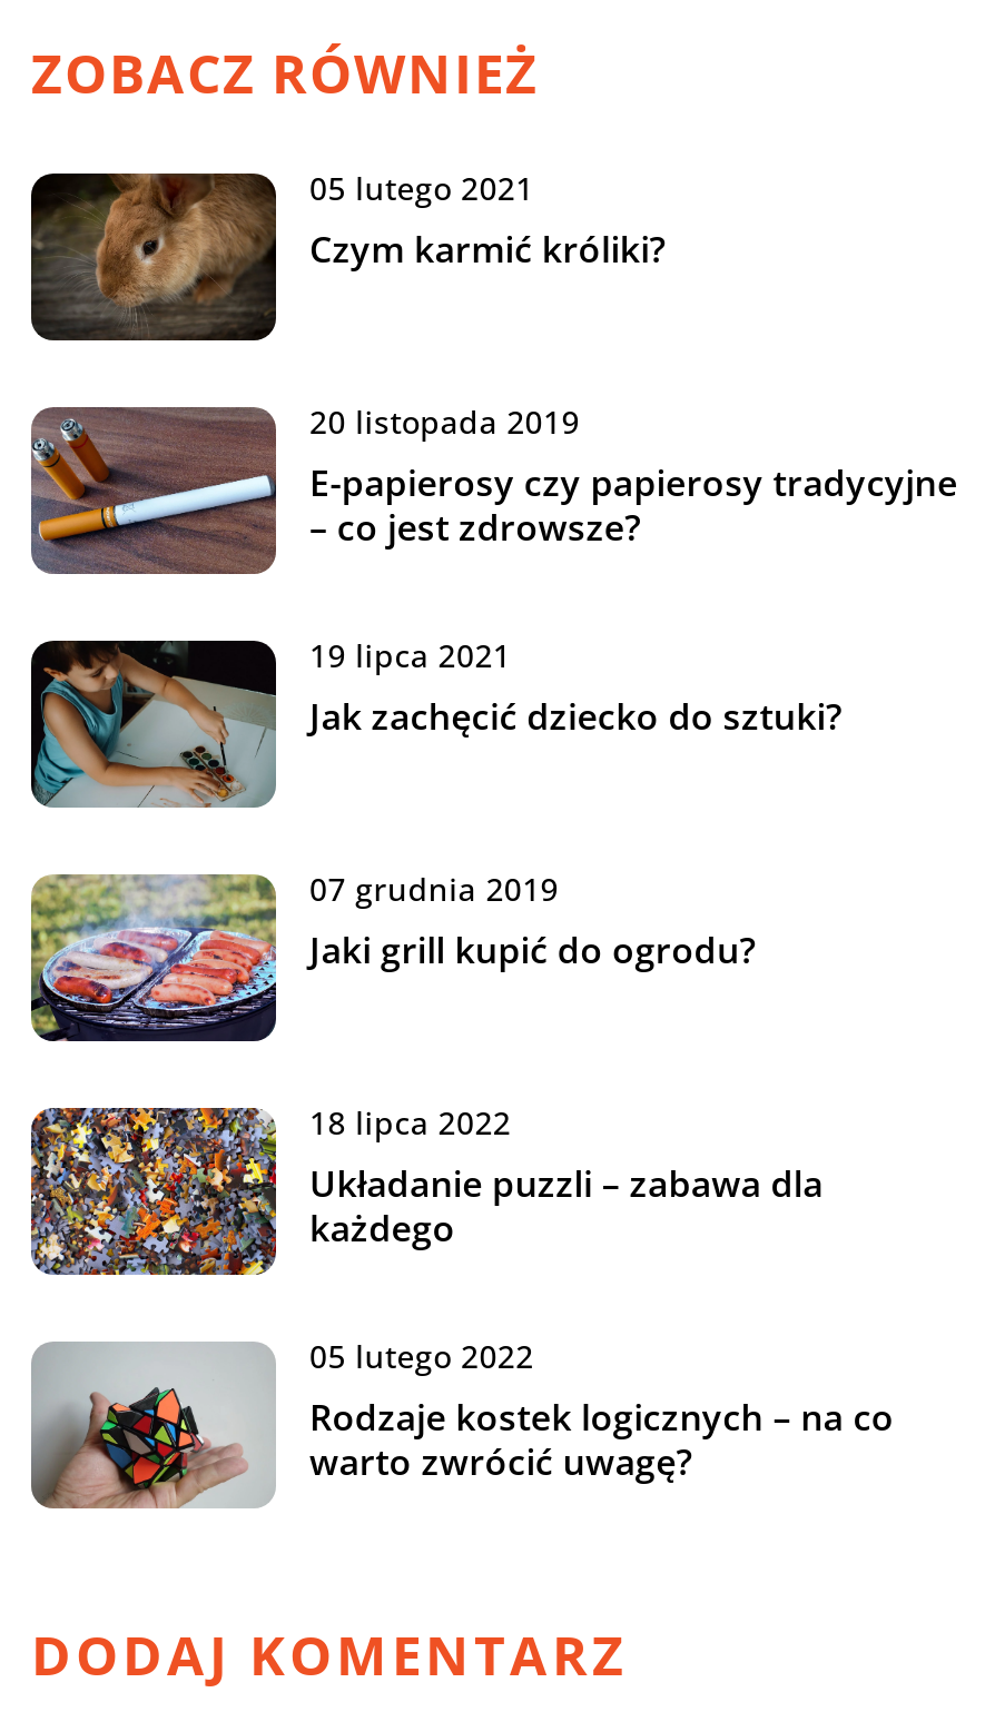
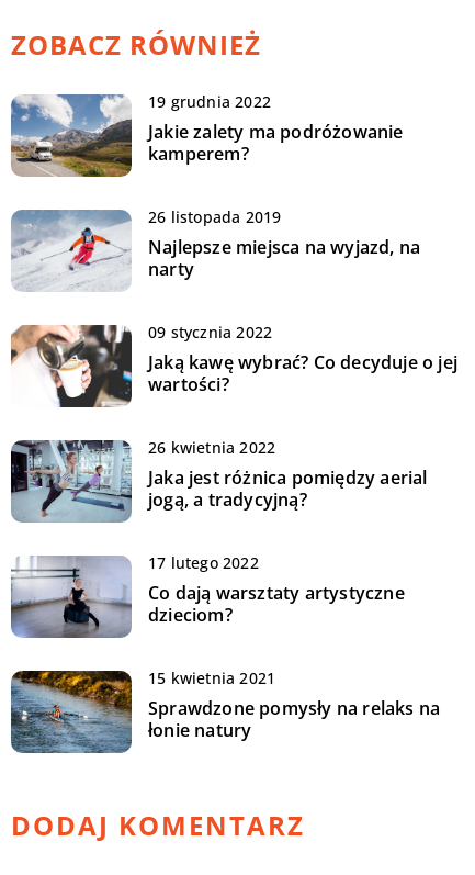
[29,167,666,343] [image] | 05 lutego 2021 | Czym karmić króliki? -> [10,91,403,178] [image] | 19 grudnia 2022 | Jakie zalety ma podróżowanie | kamperem?
[31,400,958,576] [image] | 20 listopada 2019 | E-papierosy czy papierosy tradycyjne | – co jest zdrowsze? -> [11,206,420,292] [image] | 26 listopada 2019 | Najlepsze miejsca na wyjazd, na | narty
[29,634,842,810] [image] | 19 lipca 2021 | Jak zachęcić dziecko do sztuki? -> [10,322,457,407] [image] | 09 stycznia 2022 | Jaką kawę wybrać? Co decyduje o jej | wartości?
[29,867,755,1041] [image] | 07 grudnia 2019 | Jaki grill kupić do ogrodu? -> [10,437,427,523] [image] | 26 kwietnia 2022 | Jaka jest różnica pomiędzy aerial | jogą, a tradycyjną?
[29,1101,823,1277] [image] | 18 lipca 2022 | Układanie puzzli – zabawa dla | każdego -> [10,552,405,639] [image] | 17 lutego 2022 | Co dają warsztaty artystyczne | dzieciom?
[31,1335,894,1508] [image] | 05 lutego 2022 | Rodzaje kostek logicznych – na co | warto zwrócić uwagę? -> [11,667,440,754] [image] | 15 kwietnia 2021 | Sprawdzone pomysły na relaks na | łonie natury

